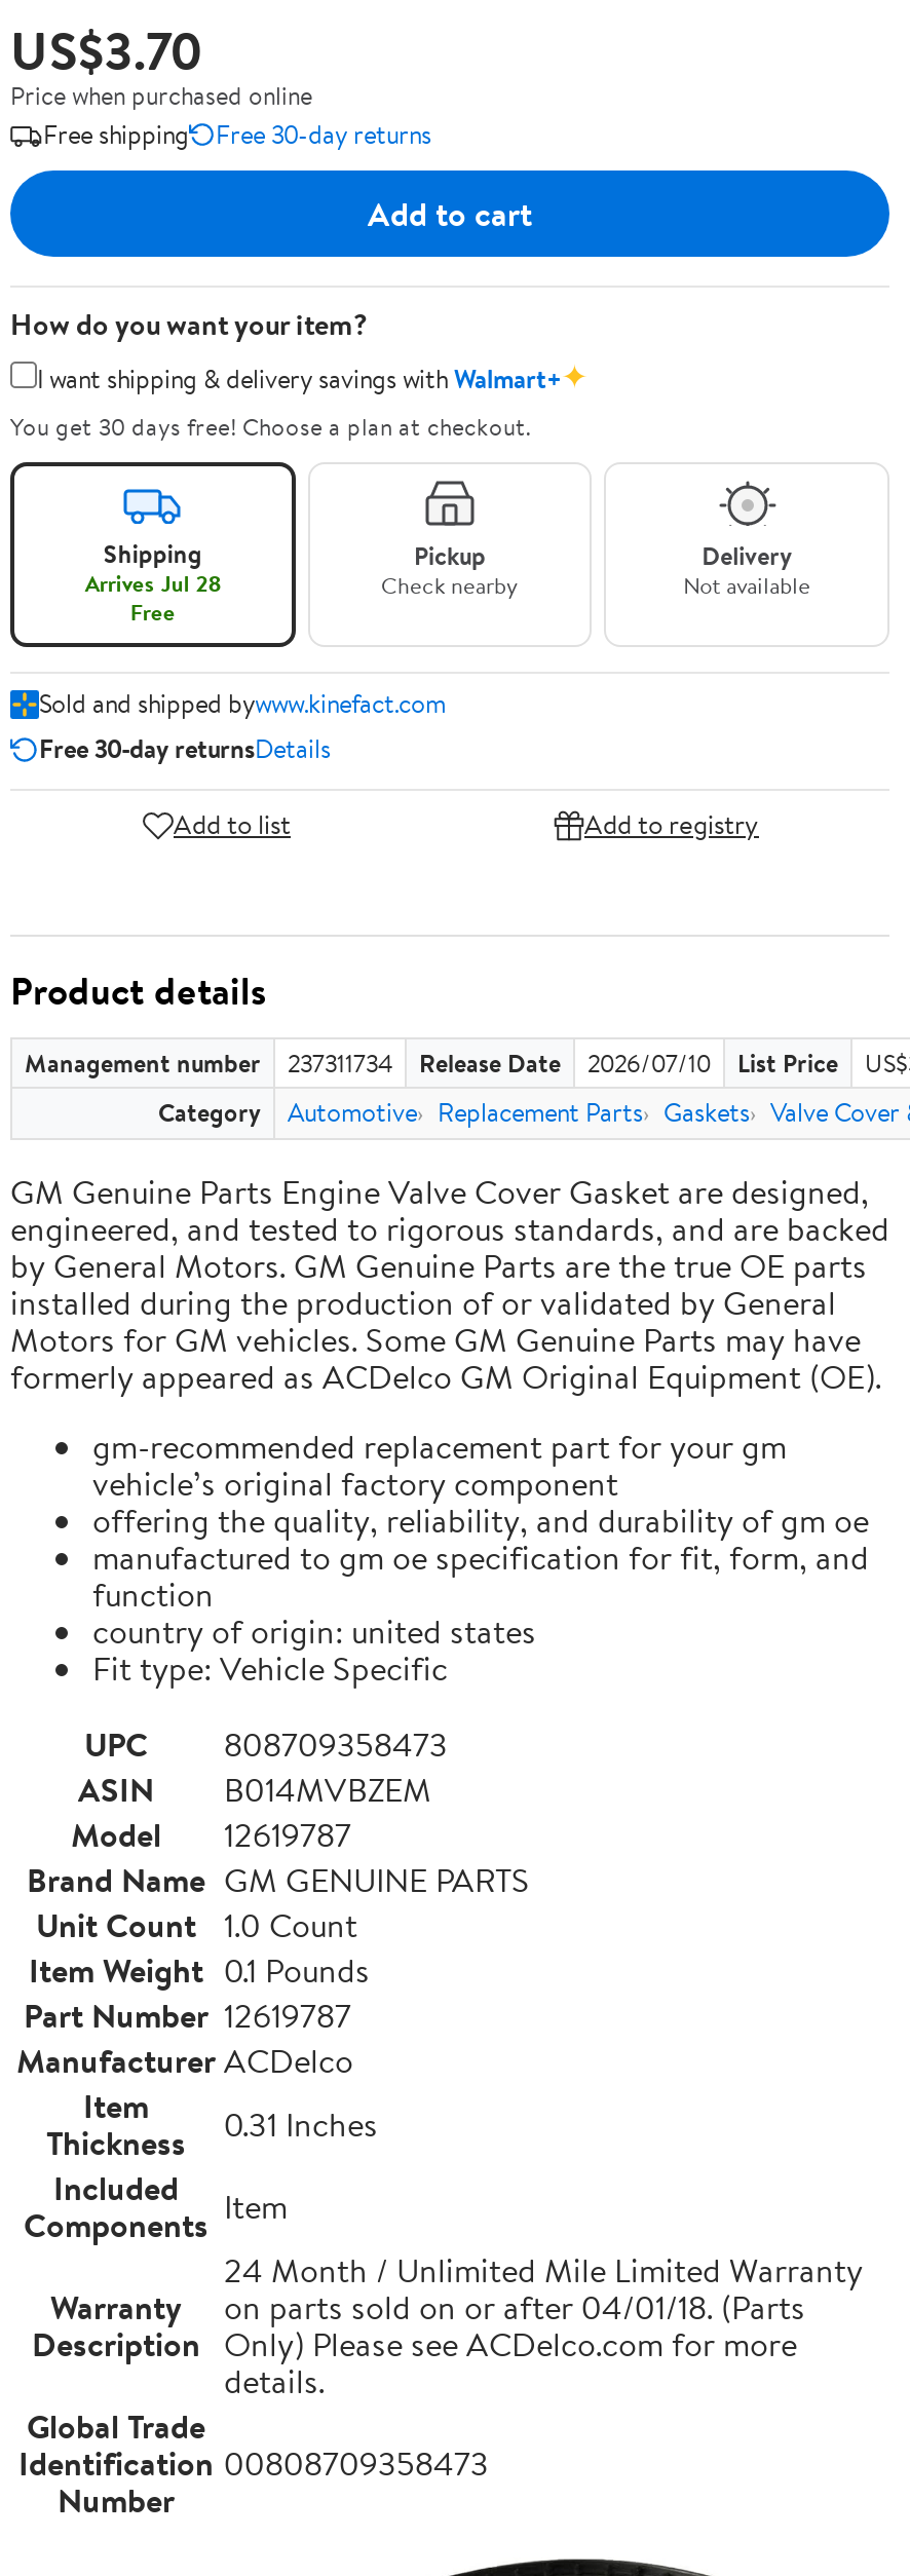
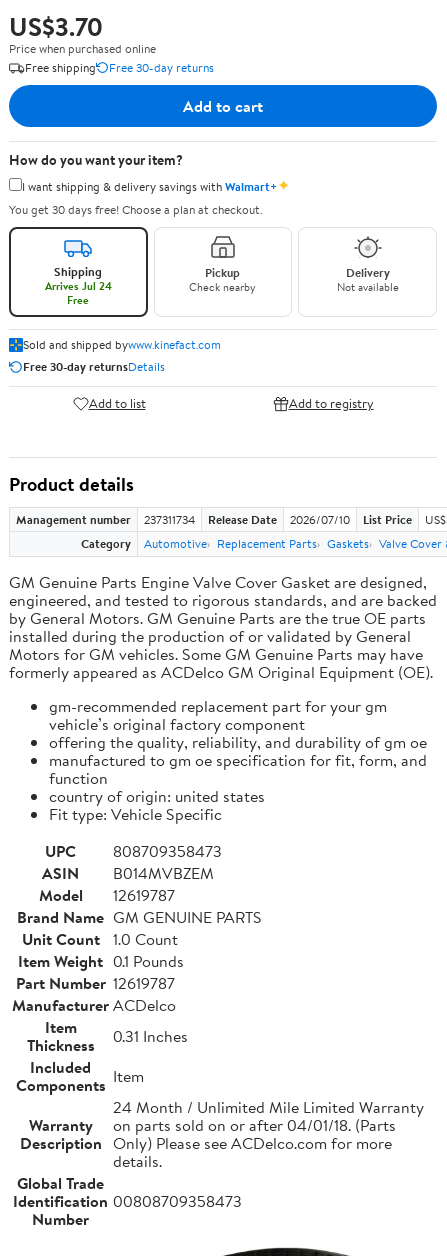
[85,567,220,600] Arrives Jul 28 -> [45,278,112,294] Arrives Jul 24

